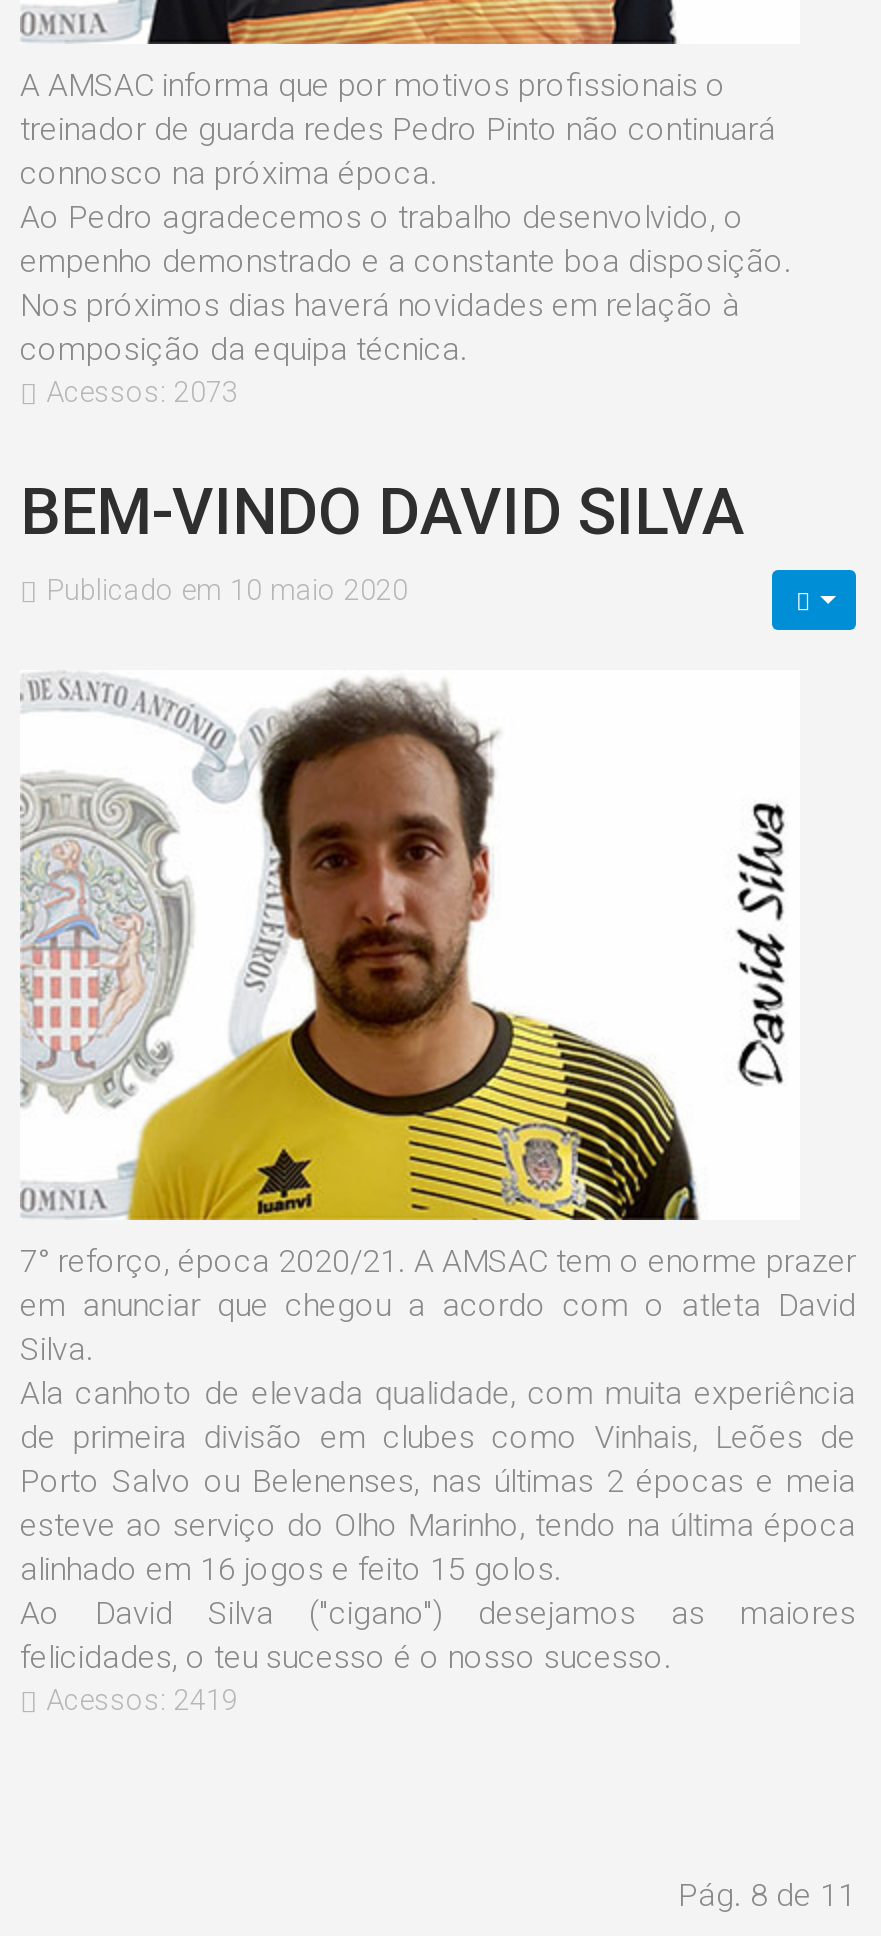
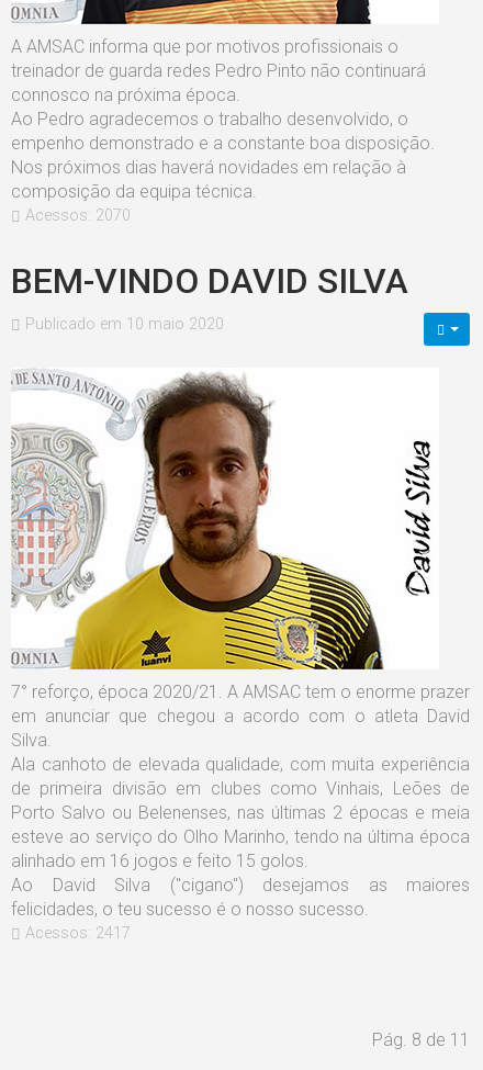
[46,376,238,410] Acessos: 2073 -> [25,206,131,225] Acessos: 2070
[46,1684,238,1718] Acessos: 2419 -> [25,924,131,942] Acessos: 2417

